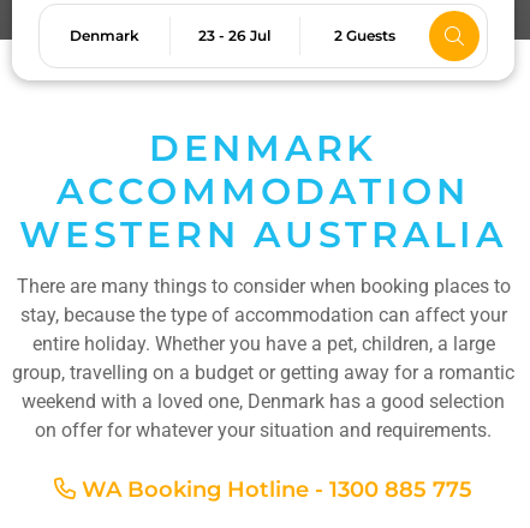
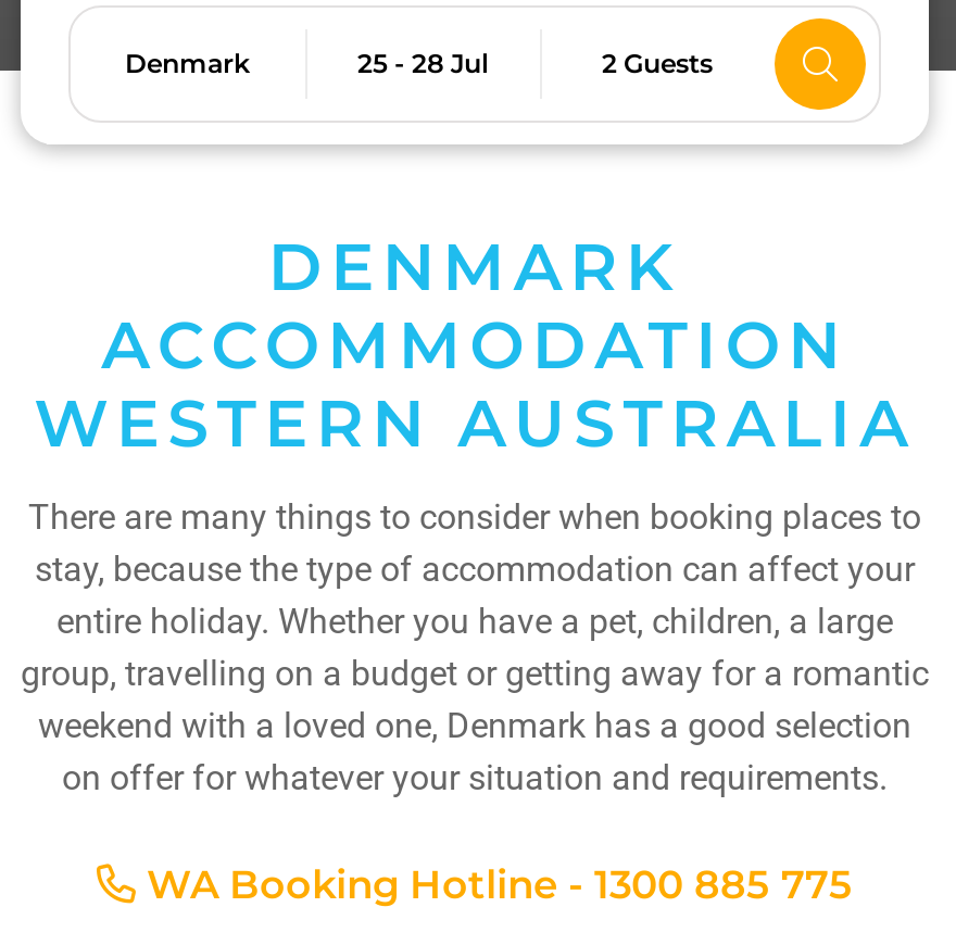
[198,26,270,44] 23 - 26 Jul -> [357,47,488,79] 25 - 28 Jul

